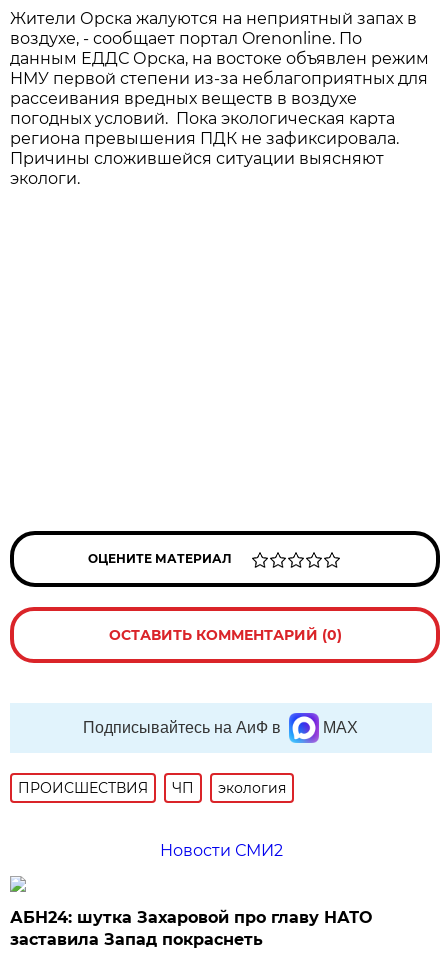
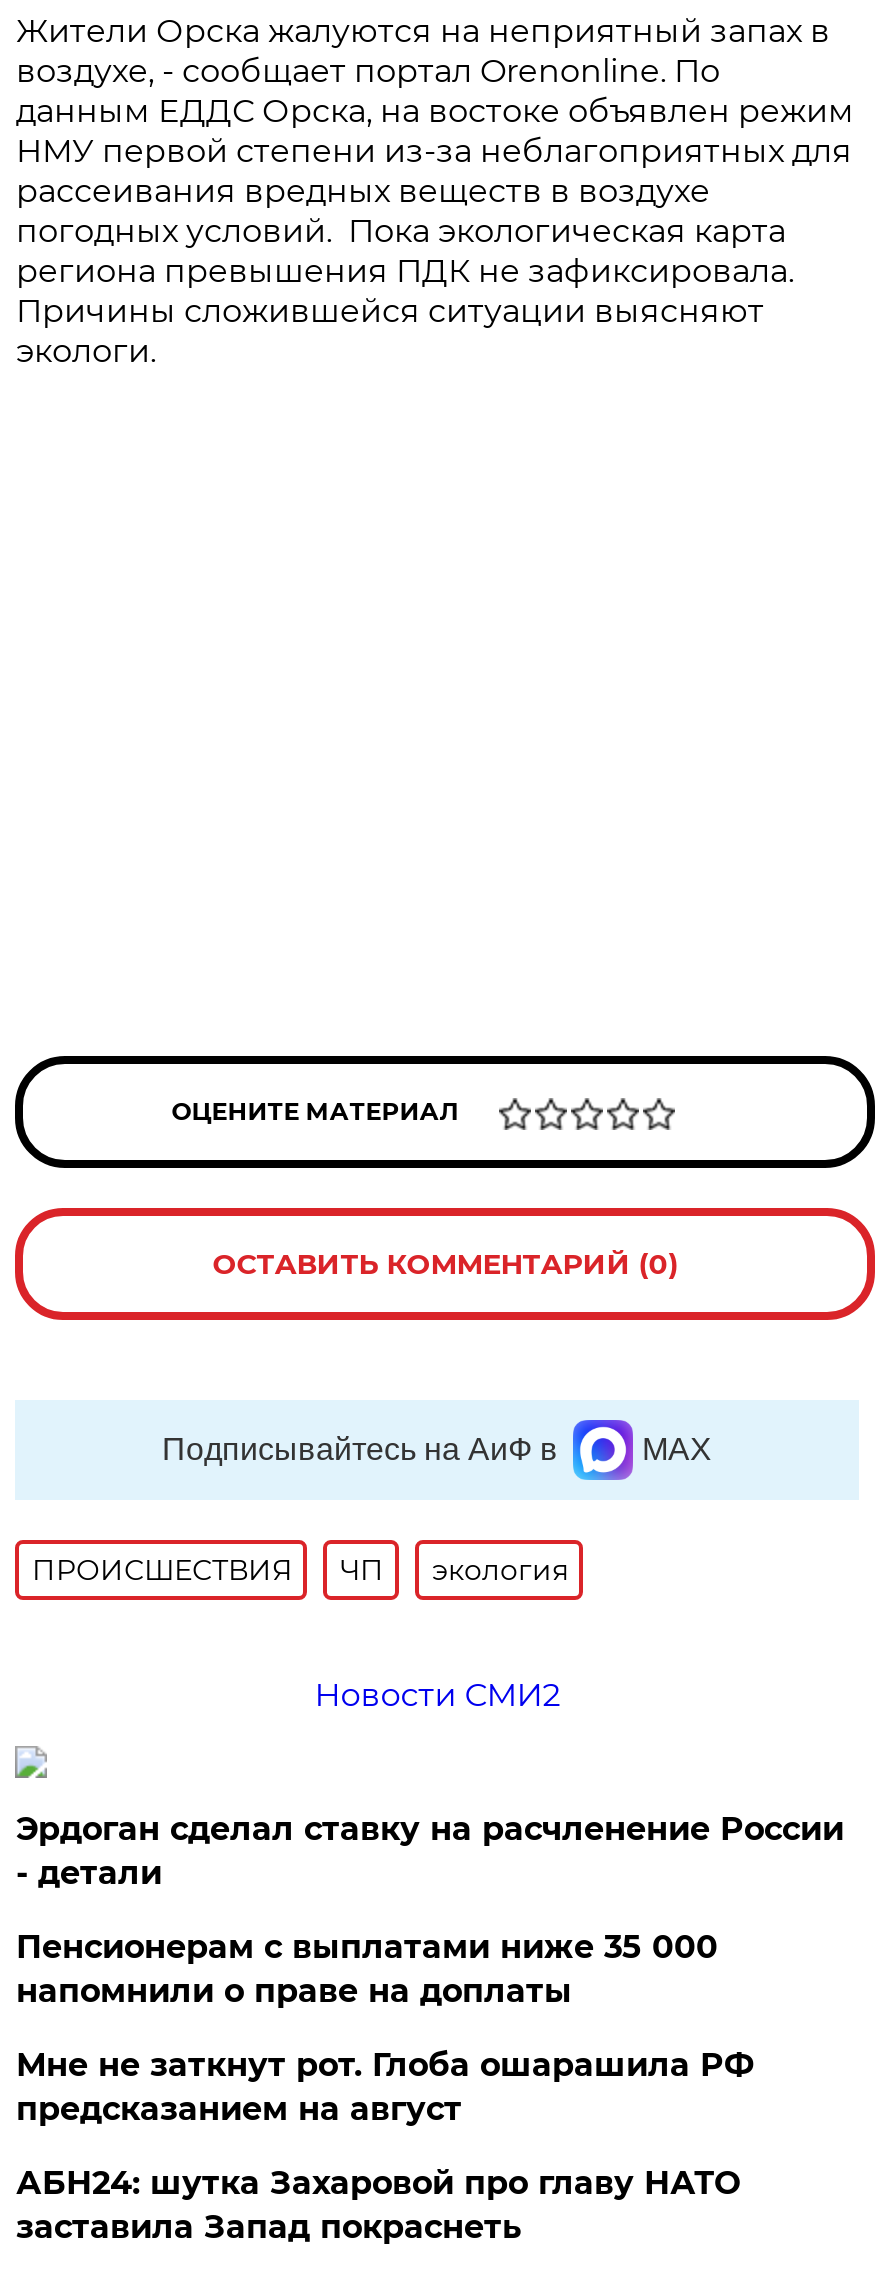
none -> [16,1810,844,2128] Эрдоган сделал ставку на расчленение России | - детали | Пенсионерам с выплатами ниже 35 000 | напомнили о праве на доплаты | Мне не заткнут рот. Глоба ошарашила РФ | предсказанием на август

